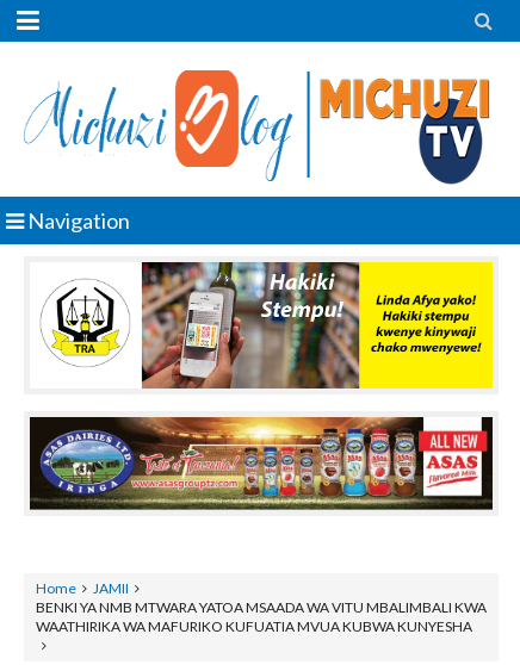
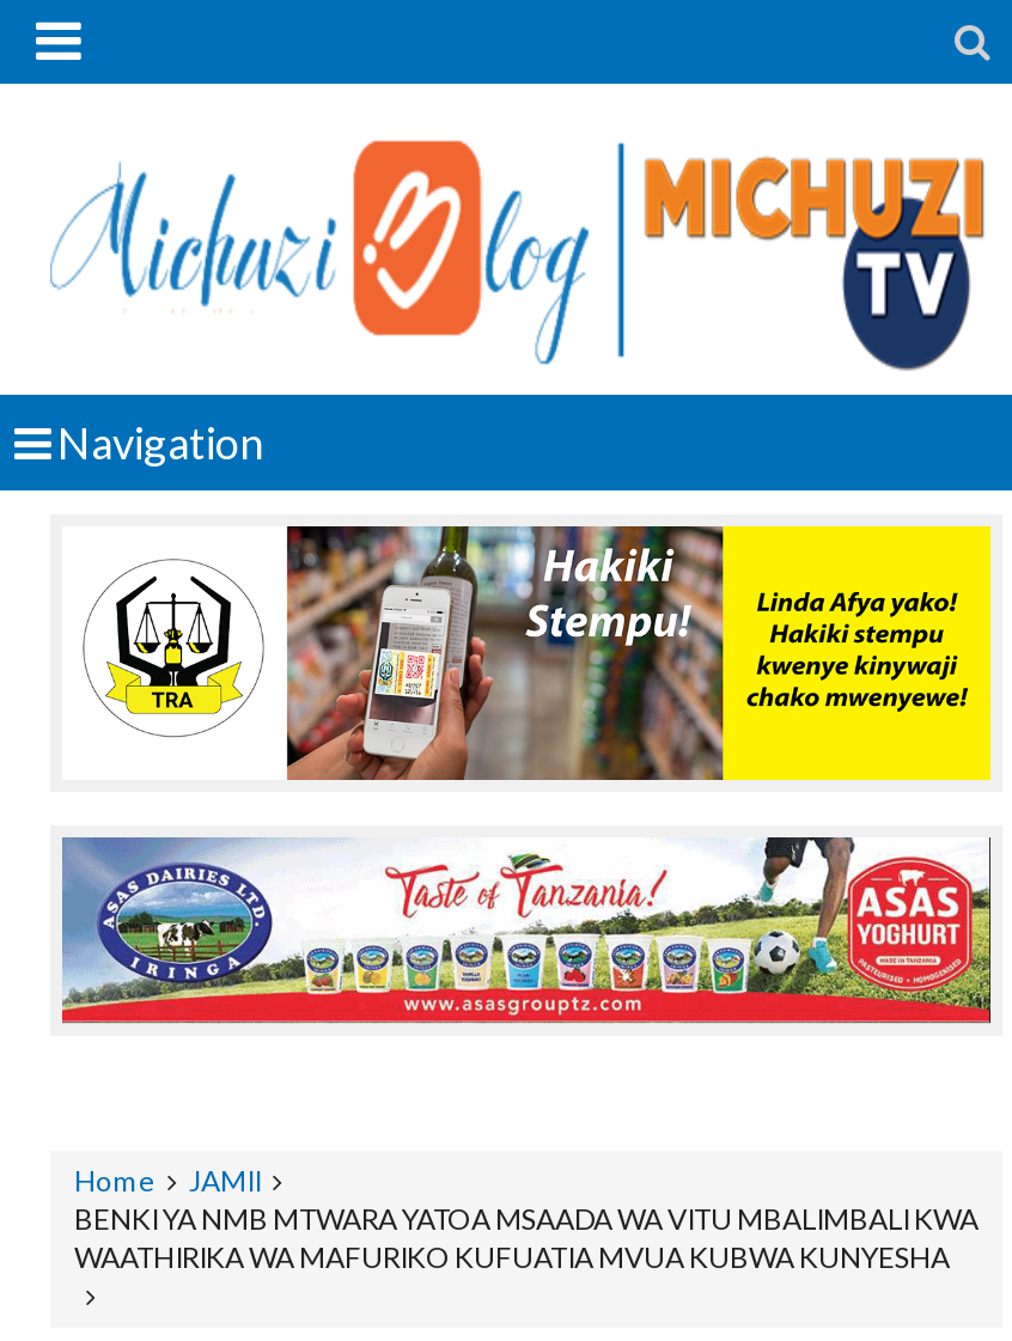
[29,416,494,510] [image] -> [60,835,993,1024] [image]

